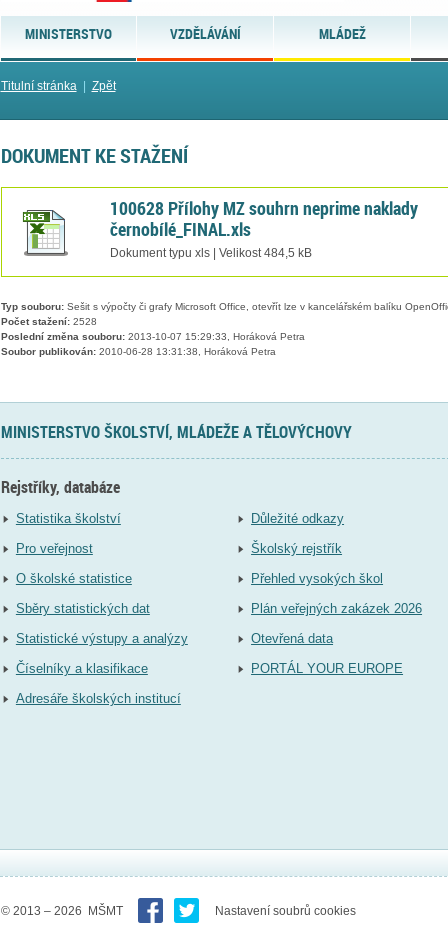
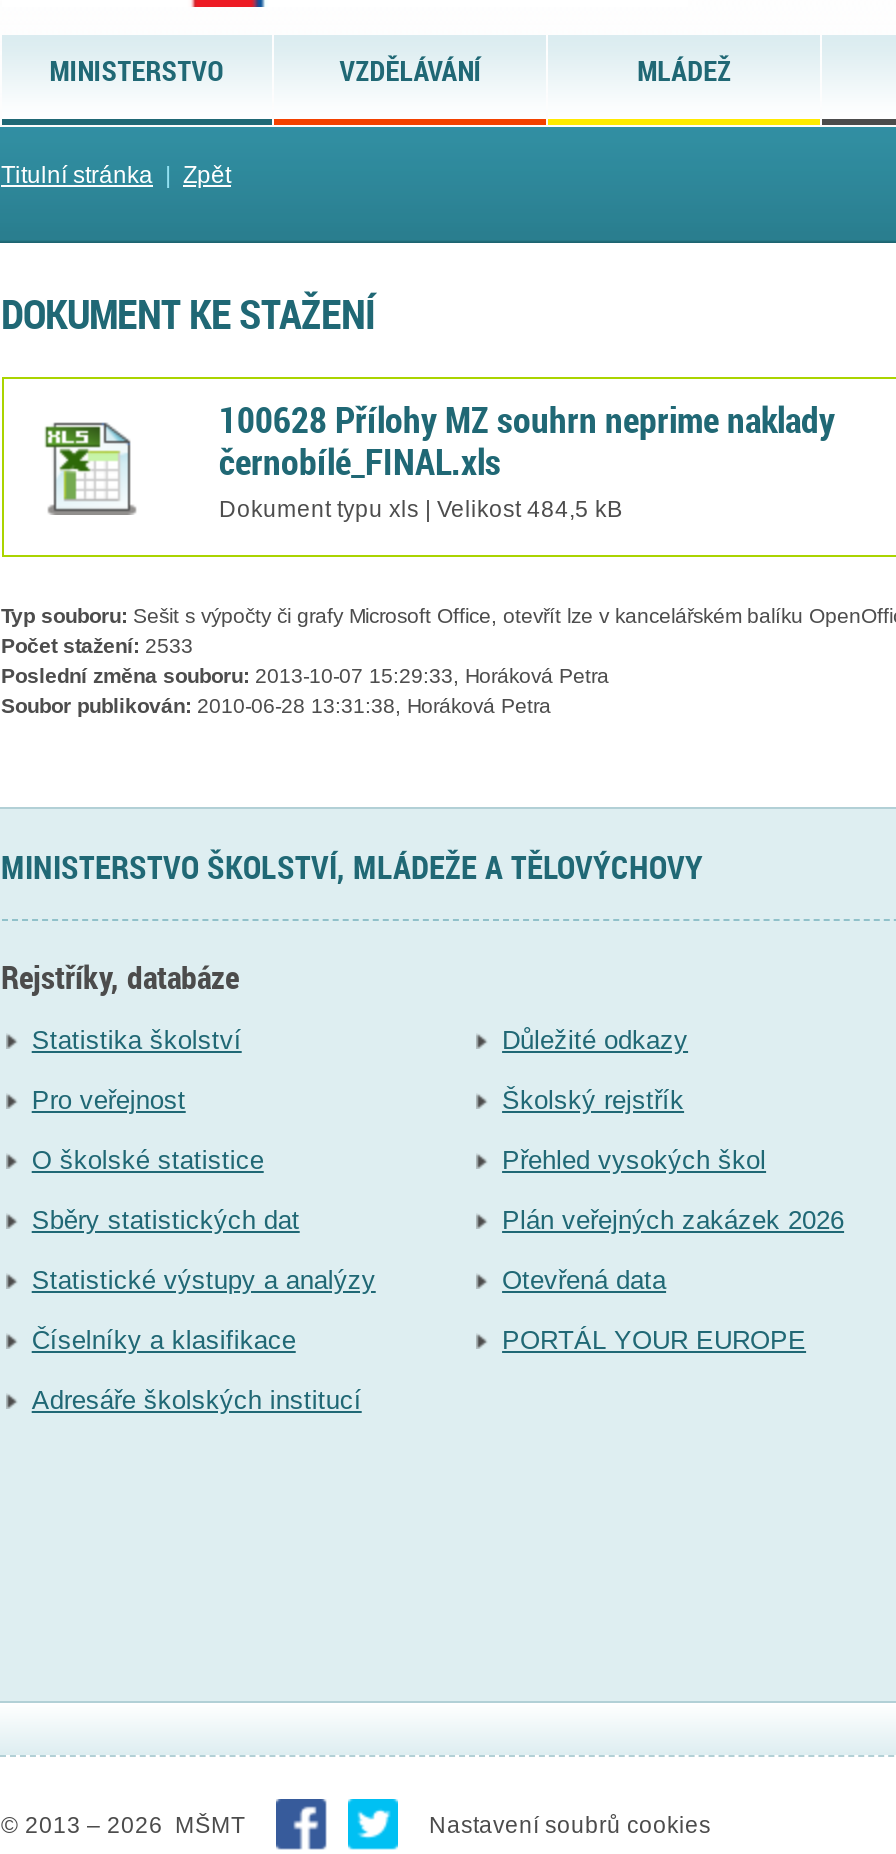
[0,316,96,327] Počet stažení: 2528 -> [1,636,193,658] Počet stažení: 2533

